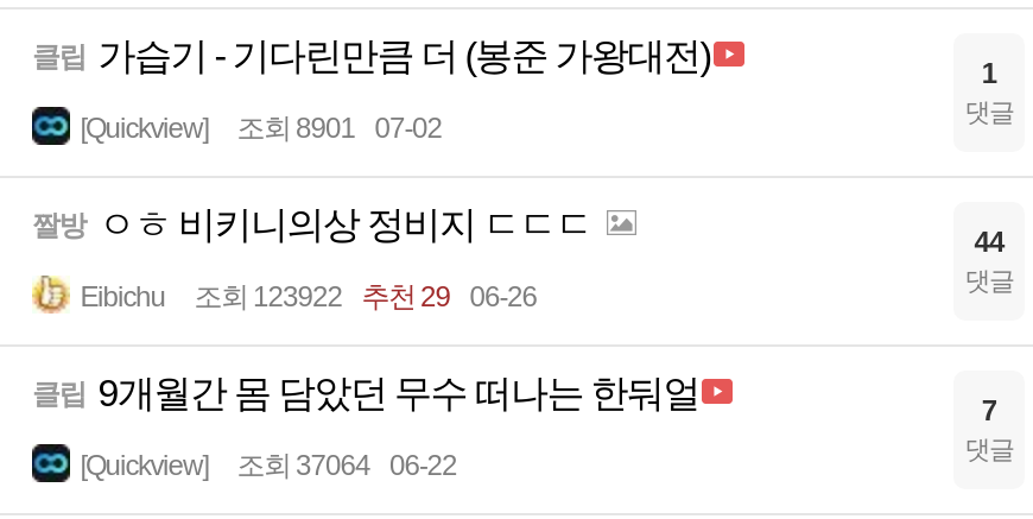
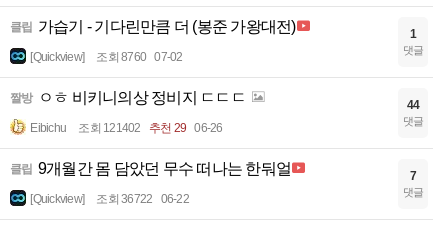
[80,112,442,145] [Quickview] 조회 8901 07-02 -> [30,50,182,64] [Quickview] 조회 8760 07-02
[80,280,537,314] Eibichu 조회 123922 추천 29 06-26 -> [30,121,222,135] Eibichu 조회 121402 추천 29 06-26
[80,449,457,482] [Quickview] 조회 37064 06-22 -> [30,192,189,206] [Quickview] 조회 36722 06-22

